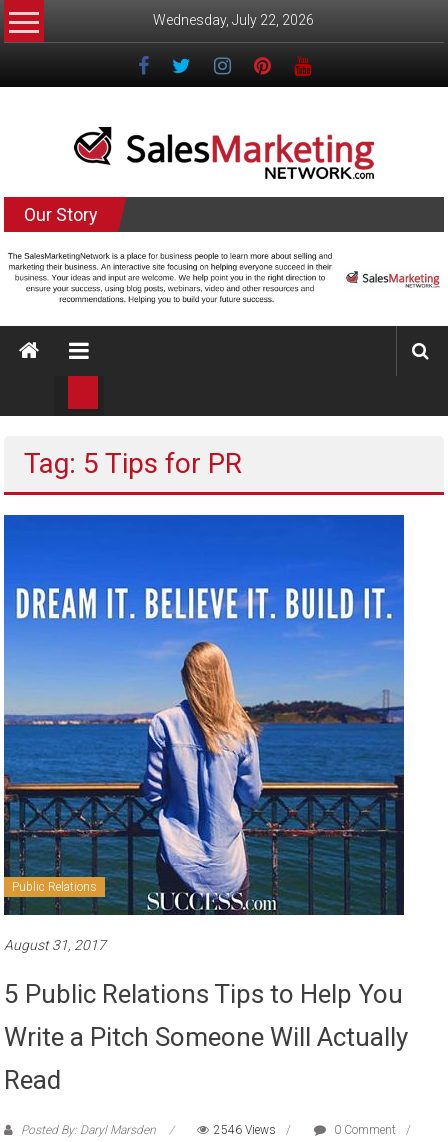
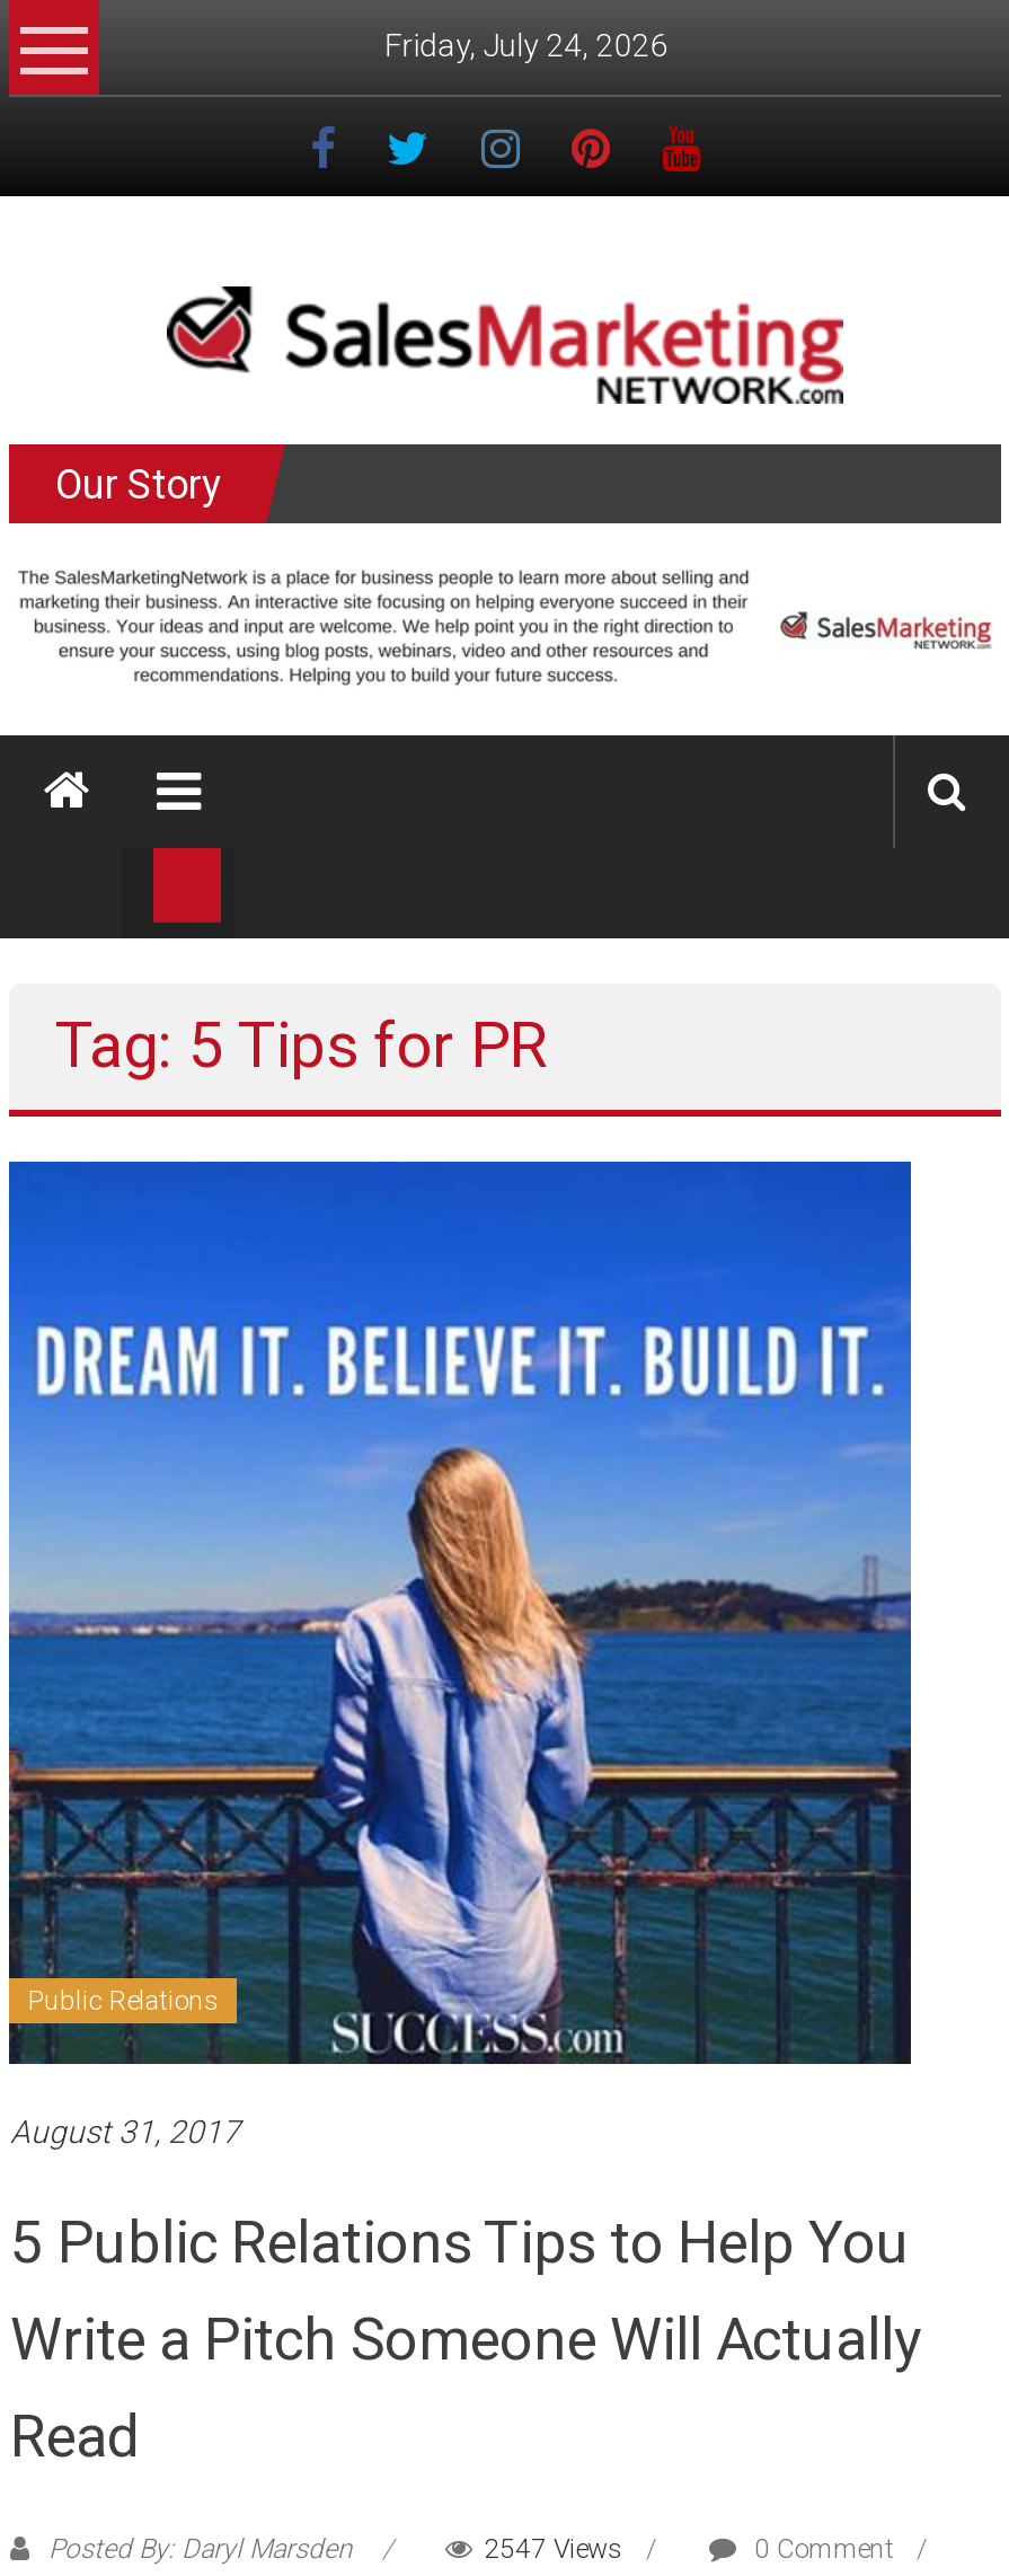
[153,12,314,28] Wednesday, July 22, 2026 -> [384,27,668,63] Friday, July 24, 2026
[214,1123,276,1137] 2546 Views -> [484,2534,623,2565] 2547 Views

